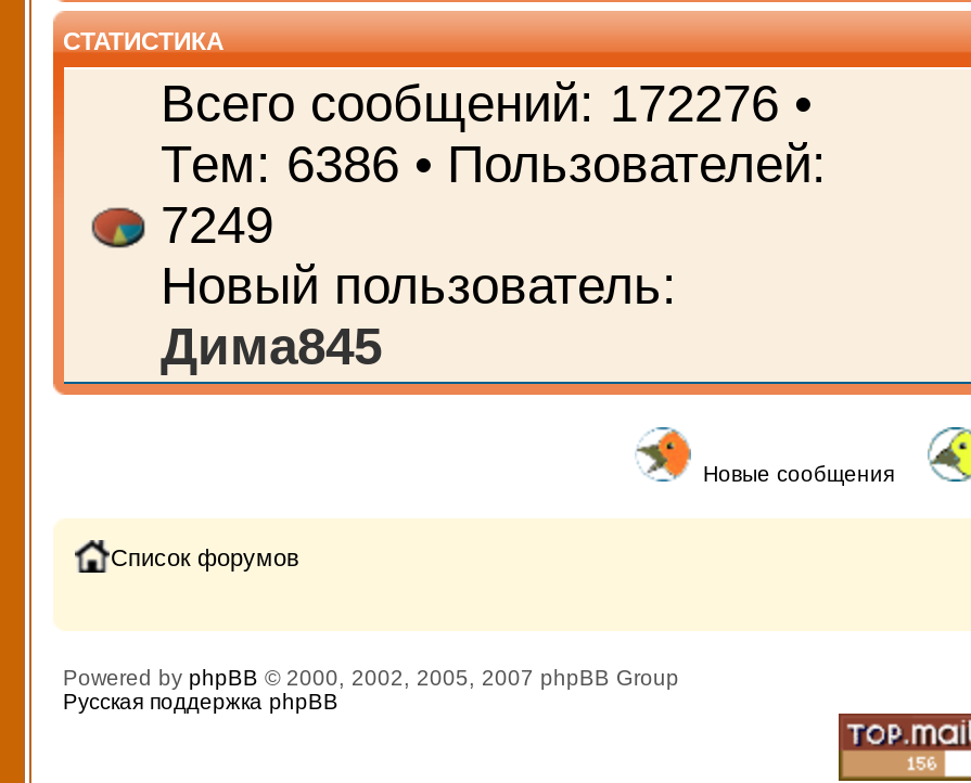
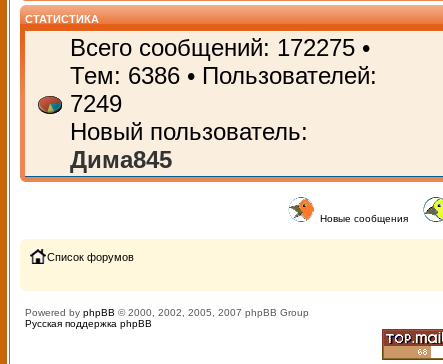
[161,74,812,132] Всего сообщений: 172276 • -> [69,34,369,61] Всего сообщений: 172275 •

